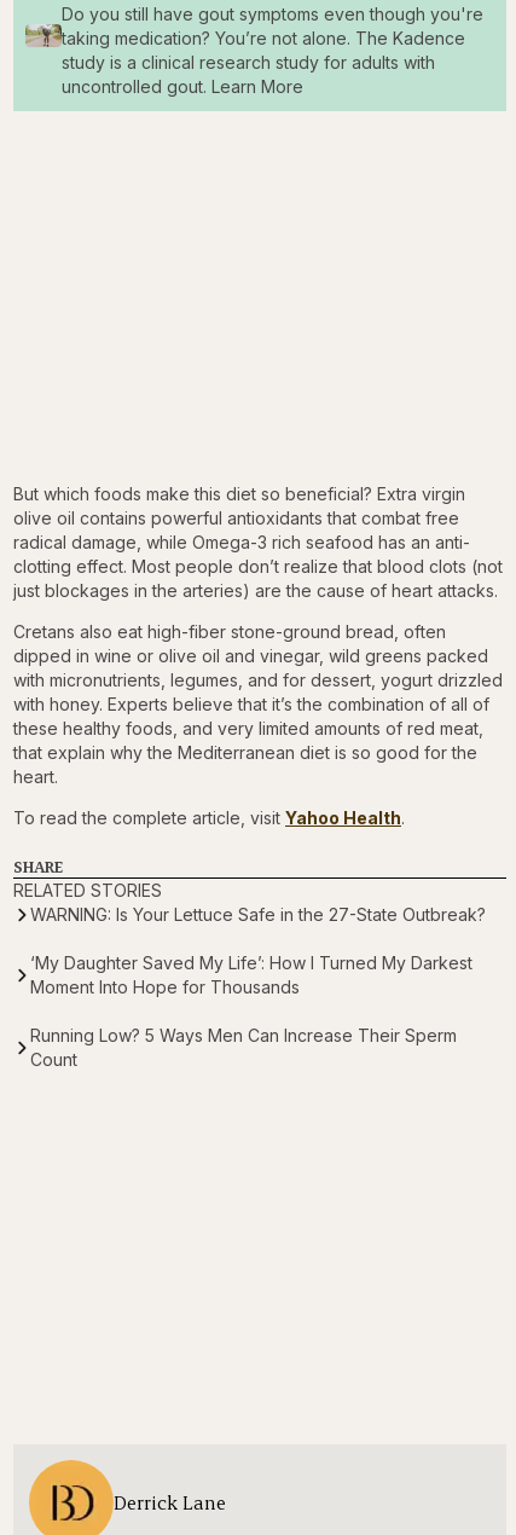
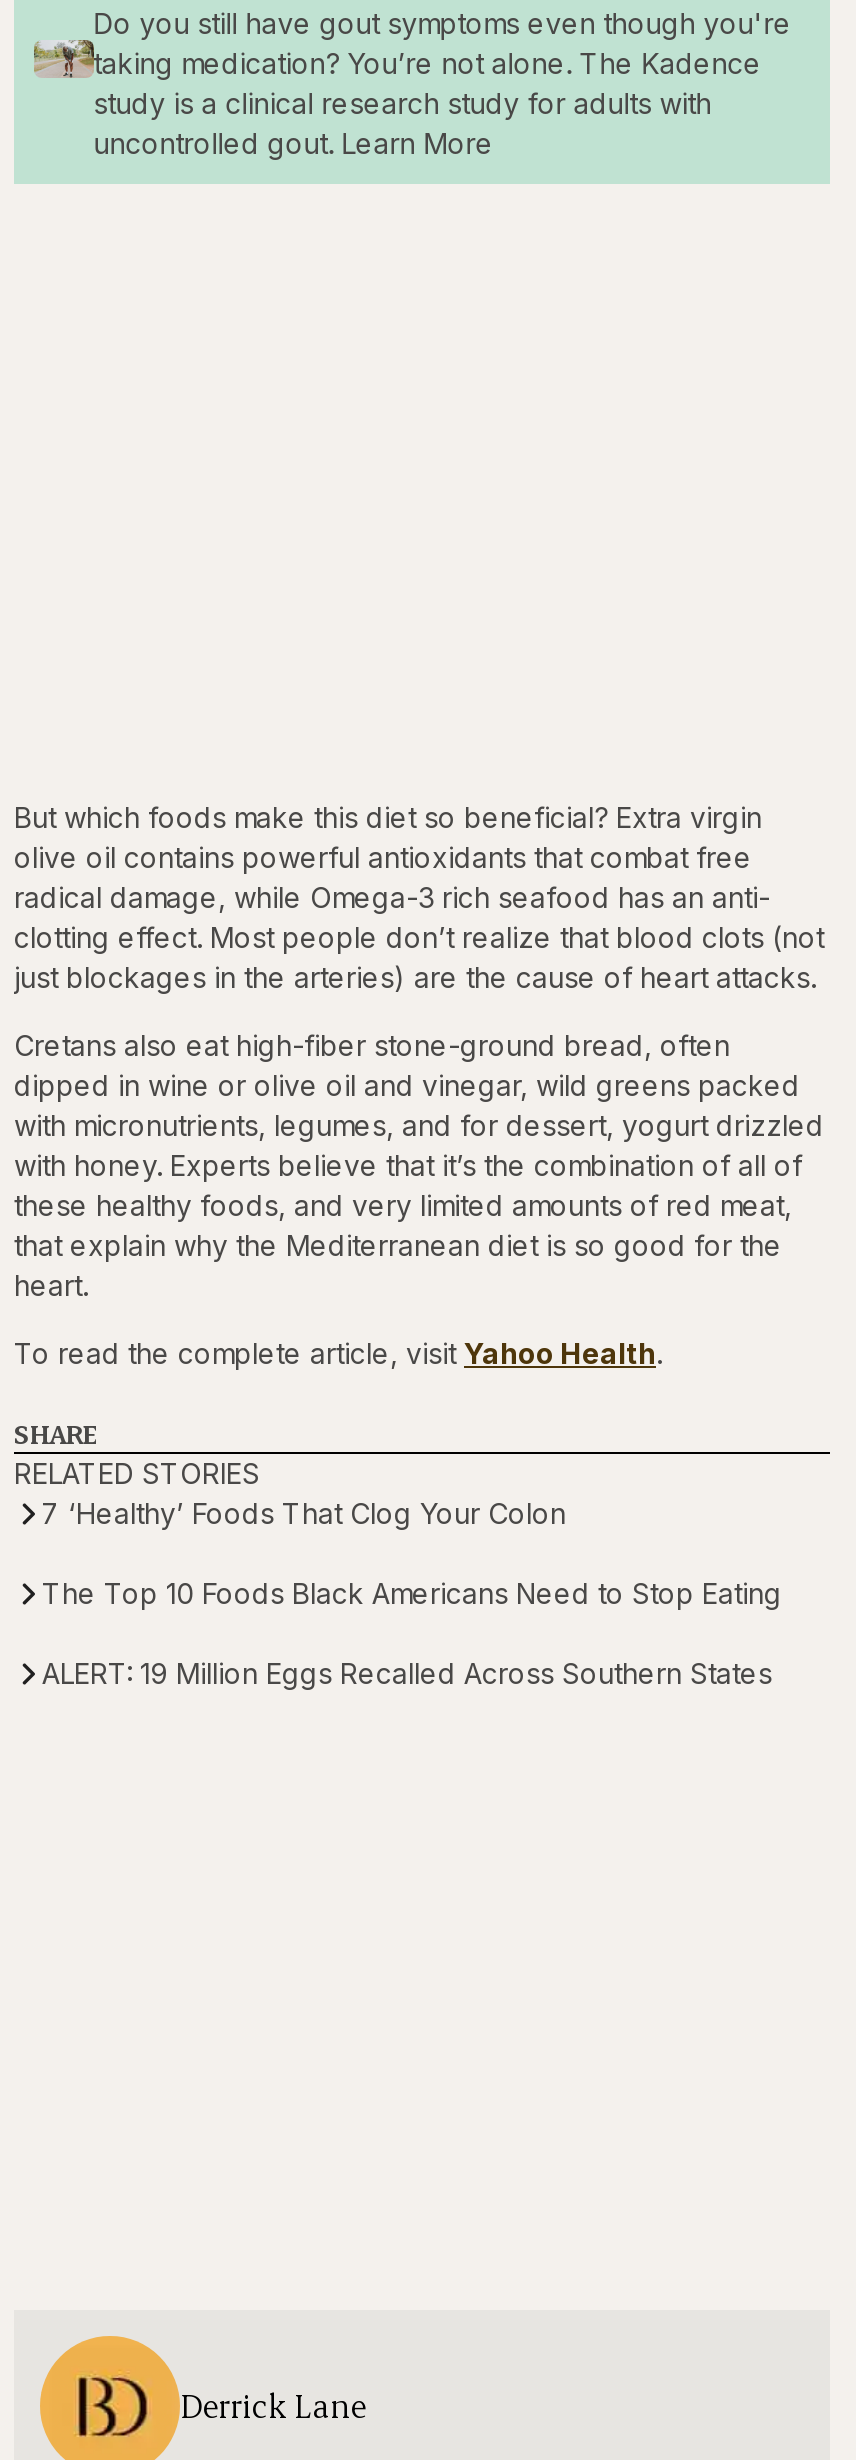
[30,904,486,925] WARNING: Is Your Lettuce Safe in the 27-State Outbreak? -> [42,1496,566,1530] 7 ‘Healthy’ Foods That Clog Your Colon
[30,952,472,997] ‘My Daughter Saved My Life’: How I Turned My Darkest | Moment Into Hope for Thousands -> [42,1576,782,1610] The Top 10 Foods Black Americans Need to Stop Eating
[30,1025,457,1070] Running Low? 5 Ways Men Can Increase Their Sperm | Count -> [42,1656,772,1690] ALERT: 19 Million Eggs Recalled Across Southern States

